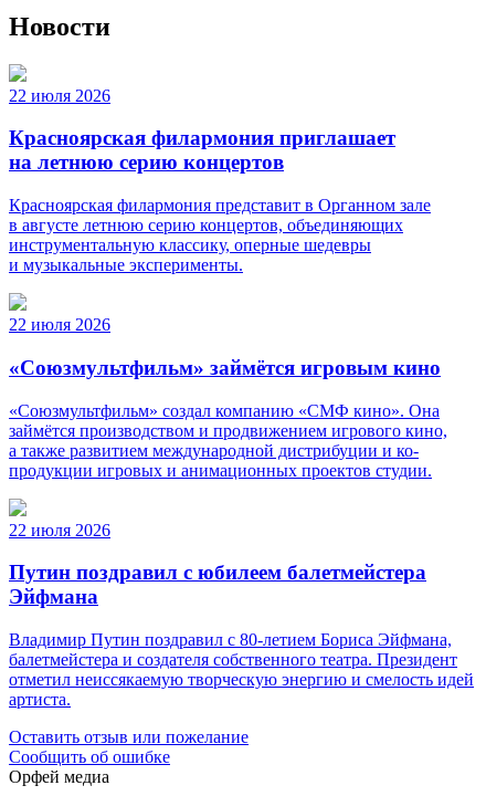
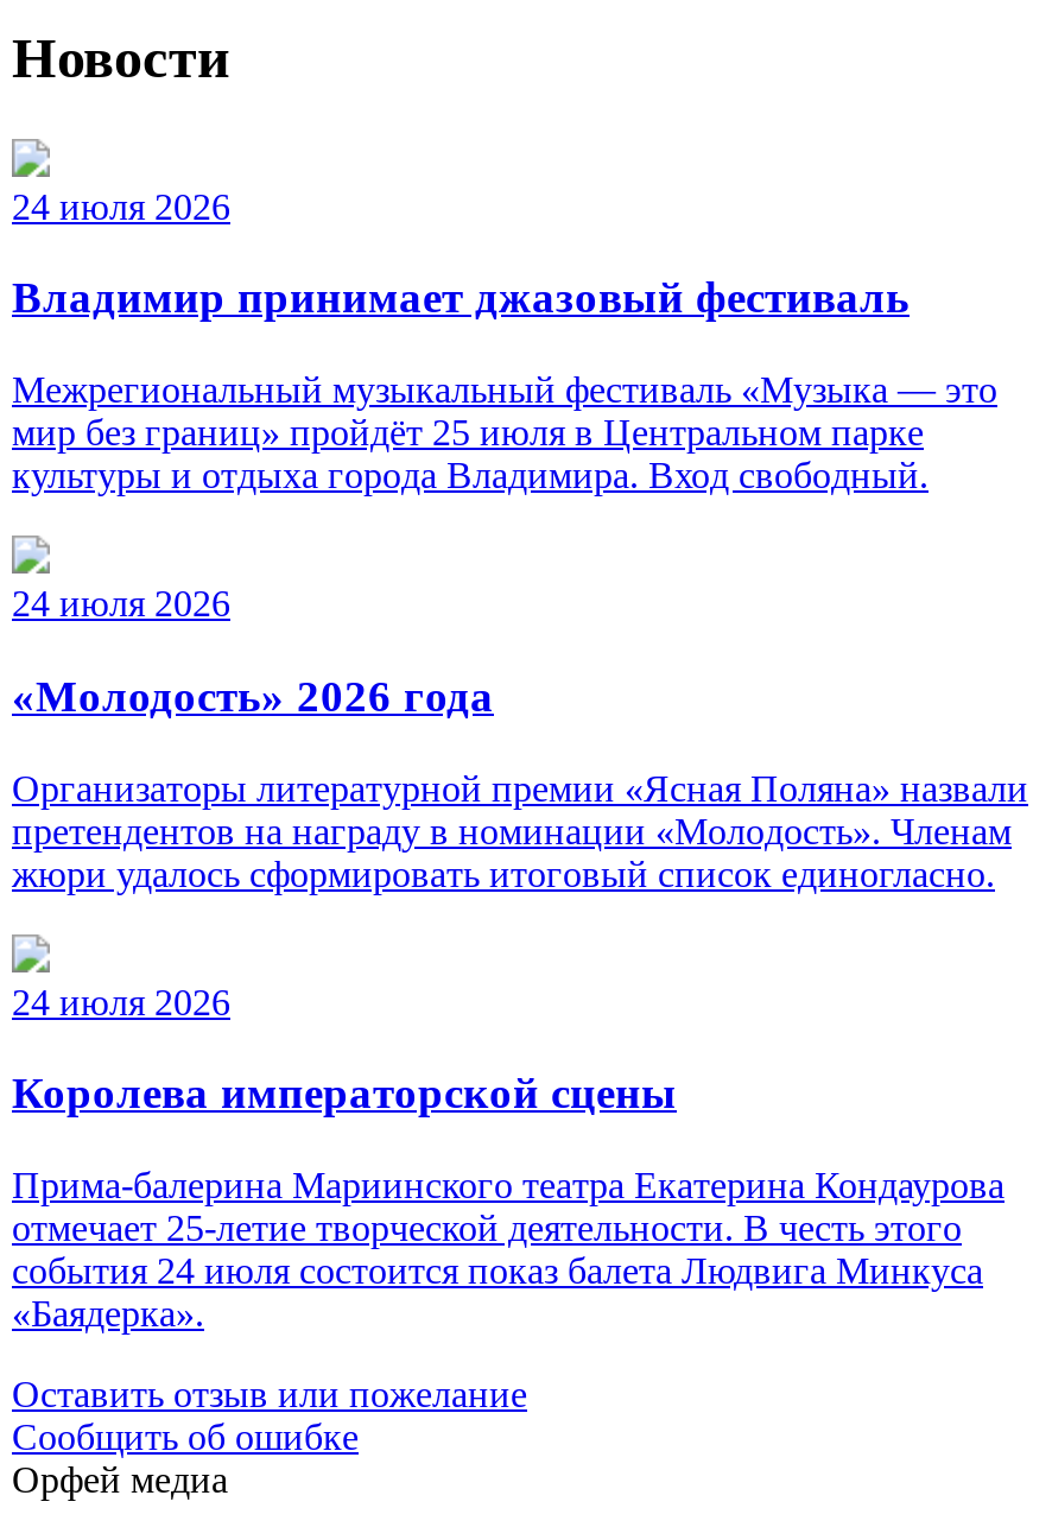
[9,86,110,105] 22 июля 2026 -> [12,186,230,226] 24 июля 2026
[9,126,395,174] Красноярская филармония приглашает | на летнюю серию концертов -> [12,273,910,323] Владимир принимает джазовый фестиваль
[9,196,431,274] Красноярская филармония представит в Органном зале | в августе летнюю серию концертов, объединяющих | инструментальную классику, оперные шедевры | и музыкальные эксперименты. -> [12,370,997,495] Межрегиональный музыкальный фестиваль «Музыка — это | мир без границ» пройдёт 25 июля в Центральном парке | культуры и отдыха города Владимира. Вход свободный.
[9,315,110,334] 22 июля 2026 -> [12,583,230,624] 24 июля 2026
[9,356,441,379] «Союзмультфильм» займётся игровым кино -> [12,670,494,720] «Молодость» 2026 года
[9,401,447,479] «Союзмультфильм» создал компанию «СМФ кино». Она | займётся производством и продвижением игрового кино, | а также развитием международной дистрибуции и ко- | продукции игровых и анимационных проектов студии. -> [12,767,1028,893] Организаторы литературной премии «Ясная Поляна» назвали | претендентов на награду в номинации «Молодость». Членам | жюри удалось сформировать итоговый список единогласно.
[9,520,110,539] 22 июля 2026 -> [12,981,230,1021] 24 июля 2026
[9,561,426,608] Путин поздравил с юбилеем балетмейстера | Эйфмана -> [12,1068,677,1118] Королева императорской сцены
[9,630,474,709] Владимир Путин поздравил с 80-летием Бориса Эйфмана, | балетмейстера и создателя собственного театра. Президент | отметил неиссякаемую творческую энергию и смелость идей | артиста. -> [12,1165,1005,1333] Прима-балерина Мариинского театра Екатерина Кондаурова | отмечает 25-летие творческой деятельности. В честь этого | события 24 июля состоится показ балета Людвига Минкуса | «Баядерка».

